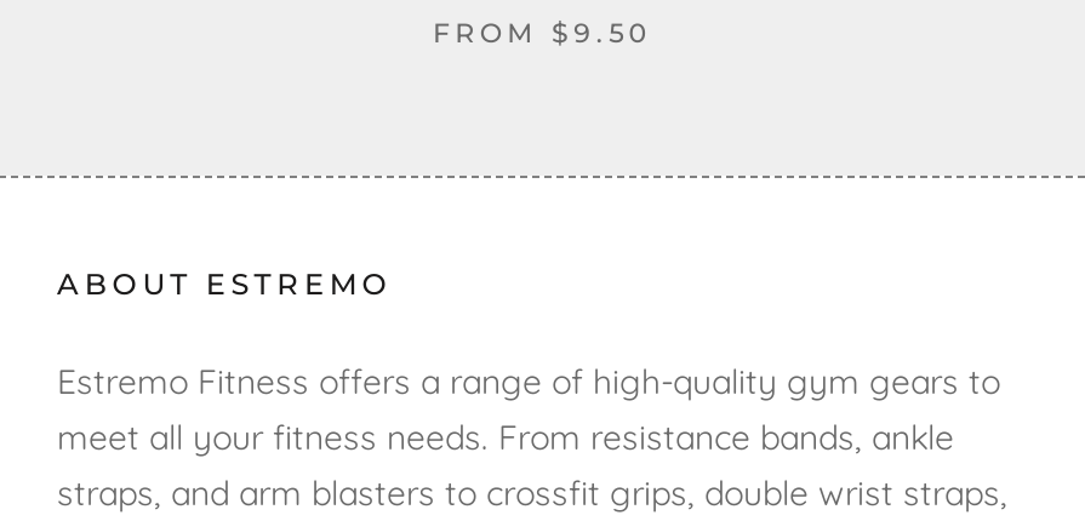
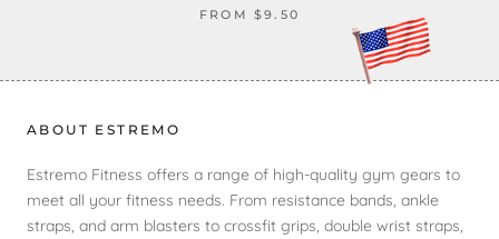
none -> [352,17,432,84] [image]

